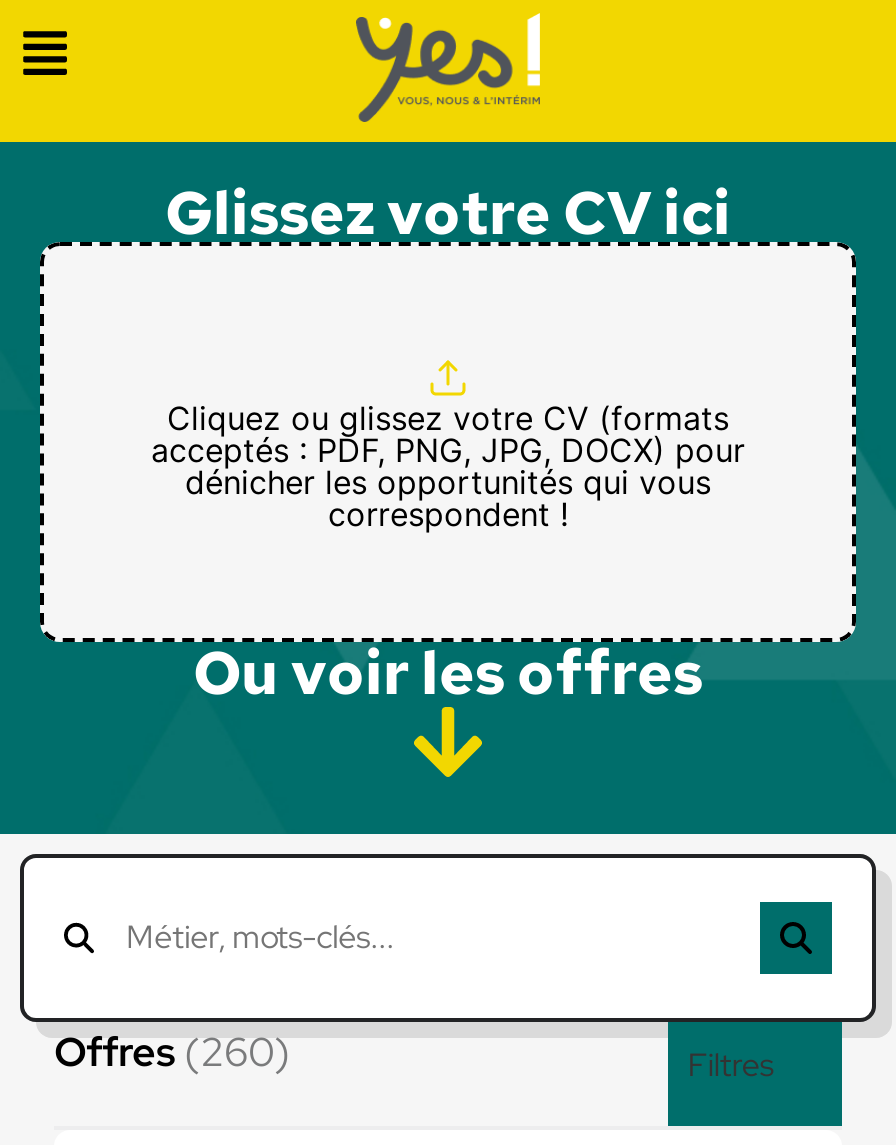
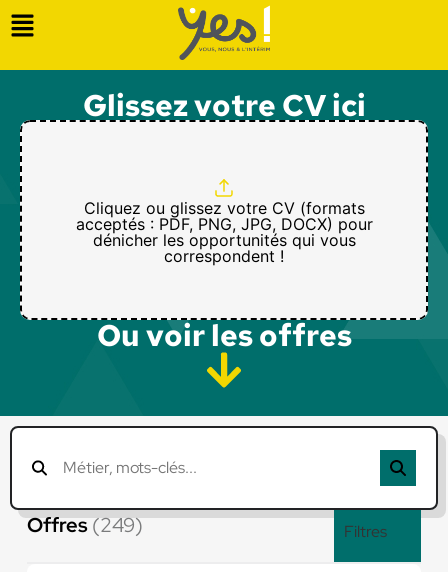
[54,1026,290,1078] Offres (260) -> [27,512,143,538] Offres (249)

